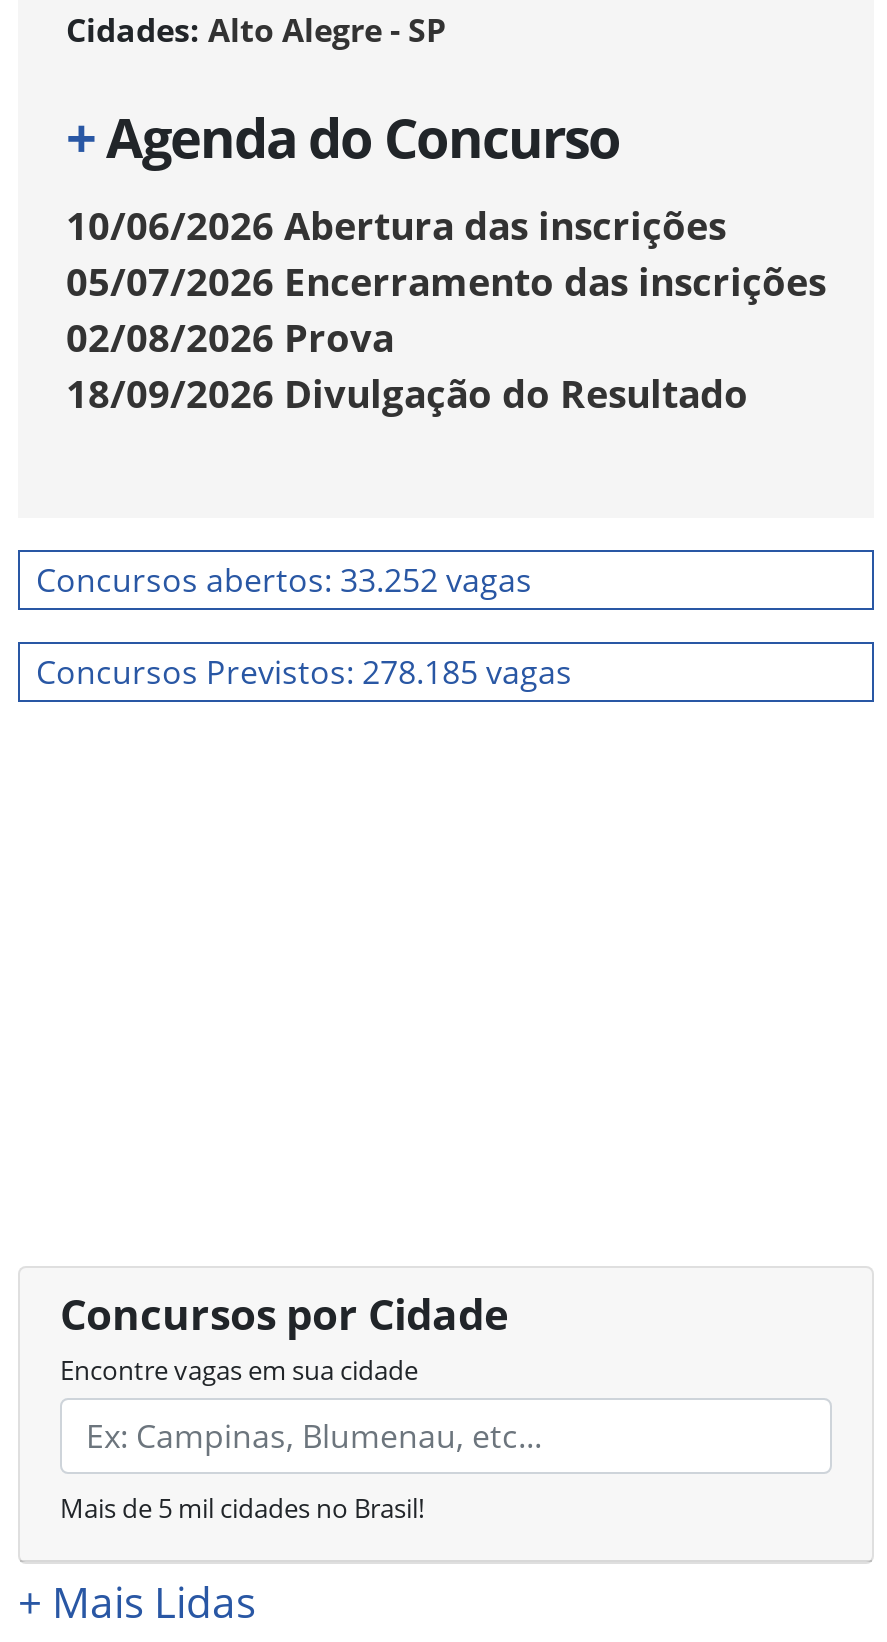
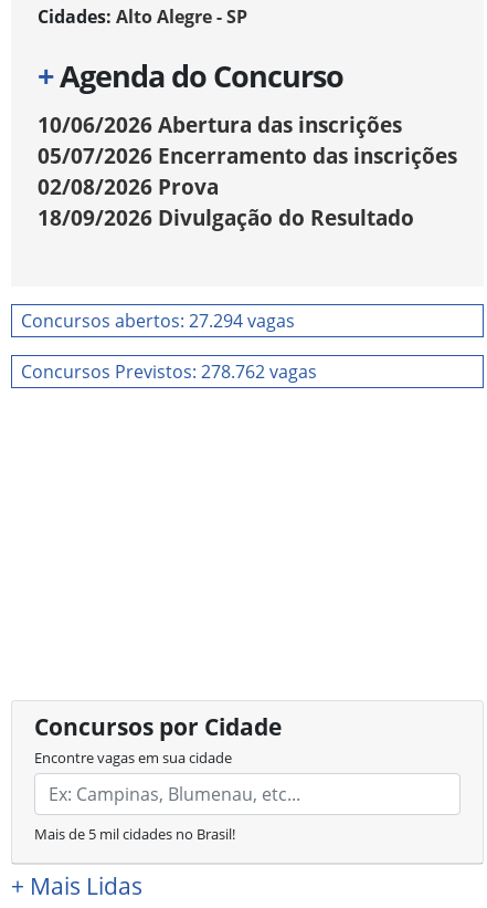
[36,558,532,602] Concursos abertos: 33.252 vagas -> [21,309,295,333] Concursos abertos: 27.294 vagas
[36,650,572,694] Concursos Previstos: 278.185 vagas -> [21,360,317,384] Concursos Previstos: 278.762 vagas

